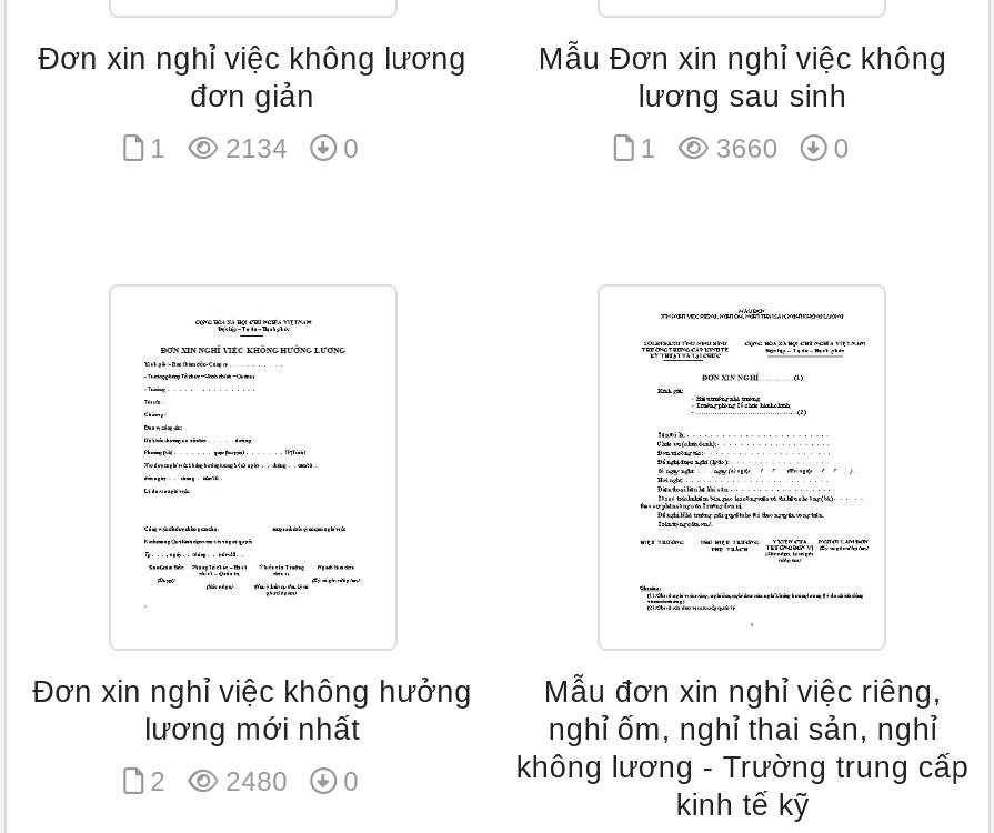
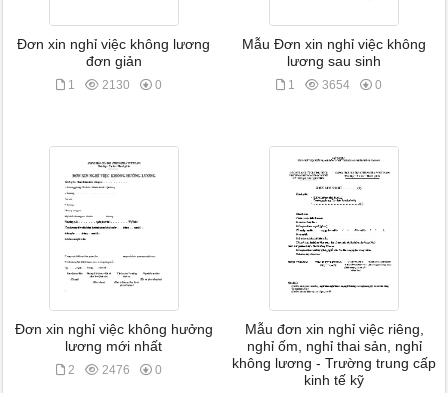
[150,133,359,164] 1 2134 0 -> [68,78,162,92] 1 2130 0
[641,133,849,164] 1 3660 0 -> [288,78,382,92] 1 3654 0
[150,766,359,797] 2 2480 0 -> [68,363,162,377] 2 2476 0

